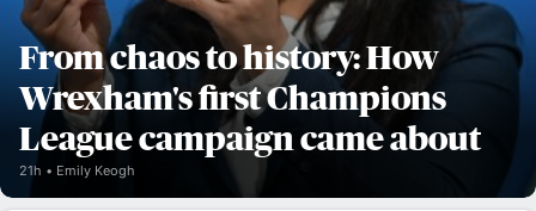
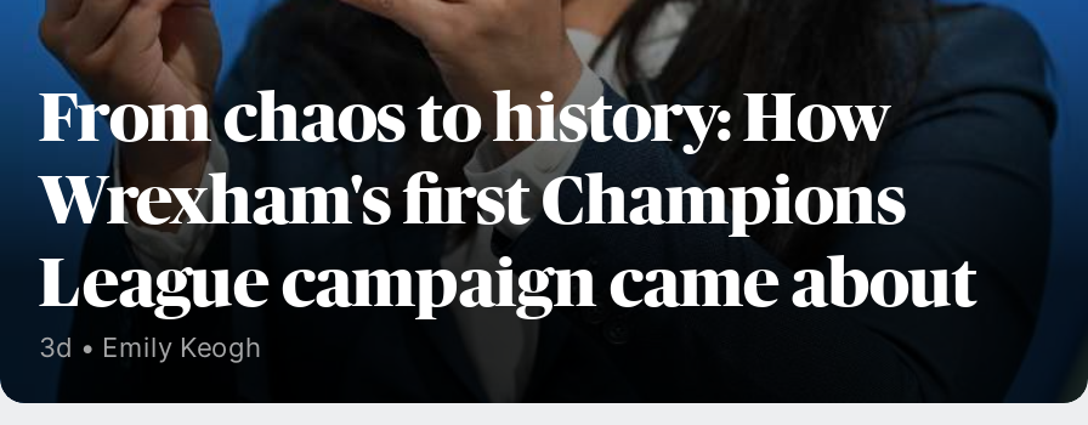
[19,162,135,179] 21h Emily Keogh -> [39,330,262,364] 3d Emily Keogh

